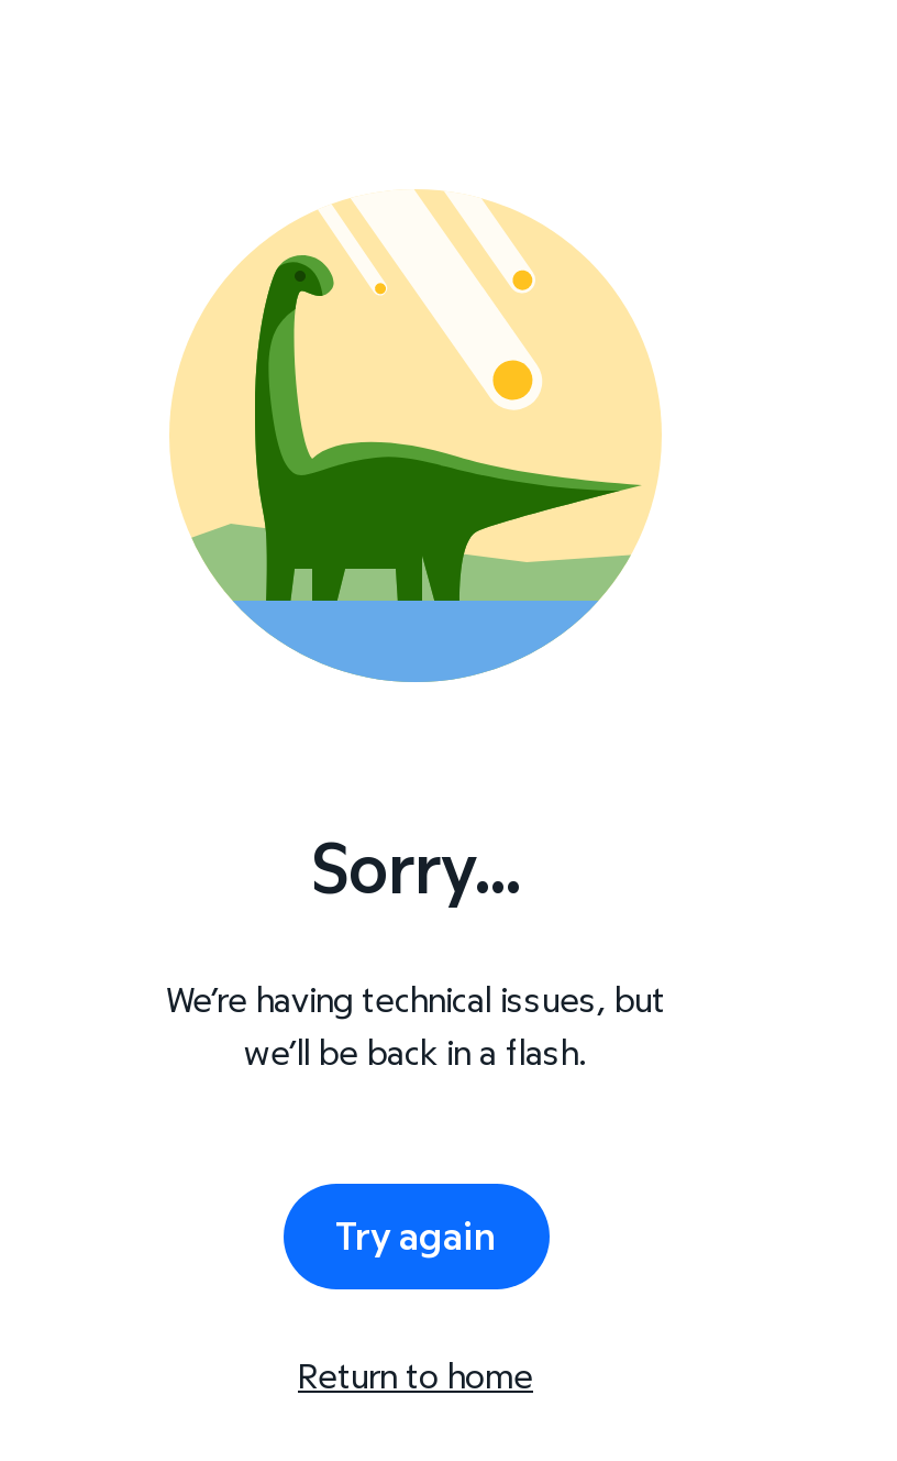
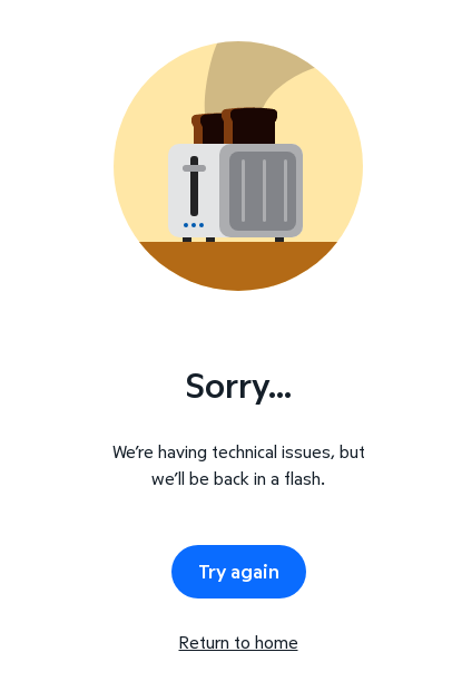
[191,191,640,684] [image] -> [126,41,348,292] [image]

